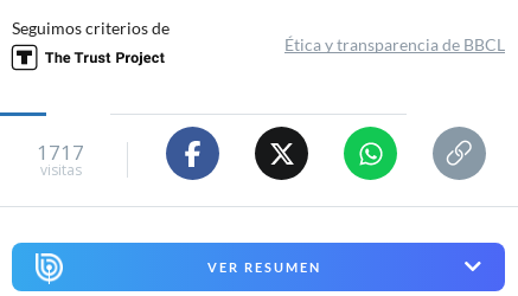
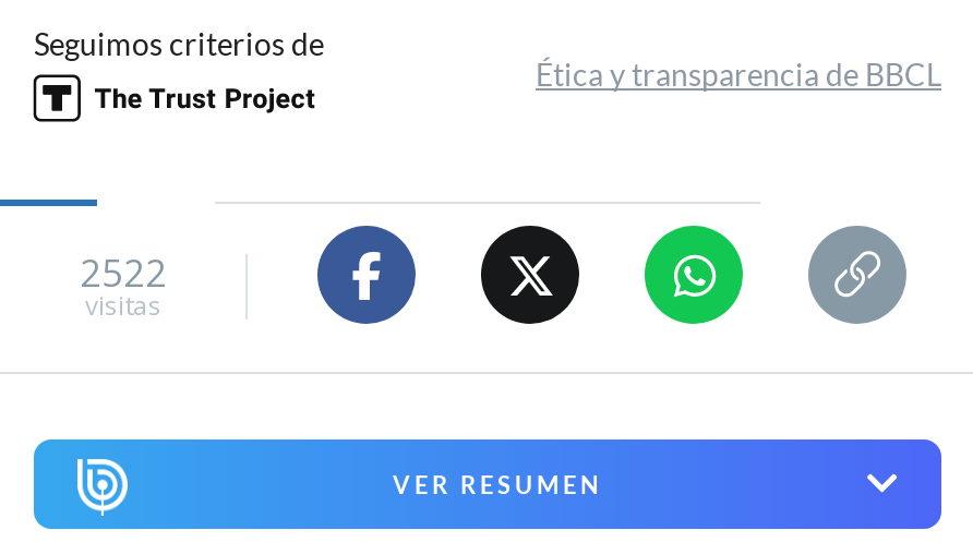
[37,138,84,165] 1717 -> [80,247,167,297] 2522

